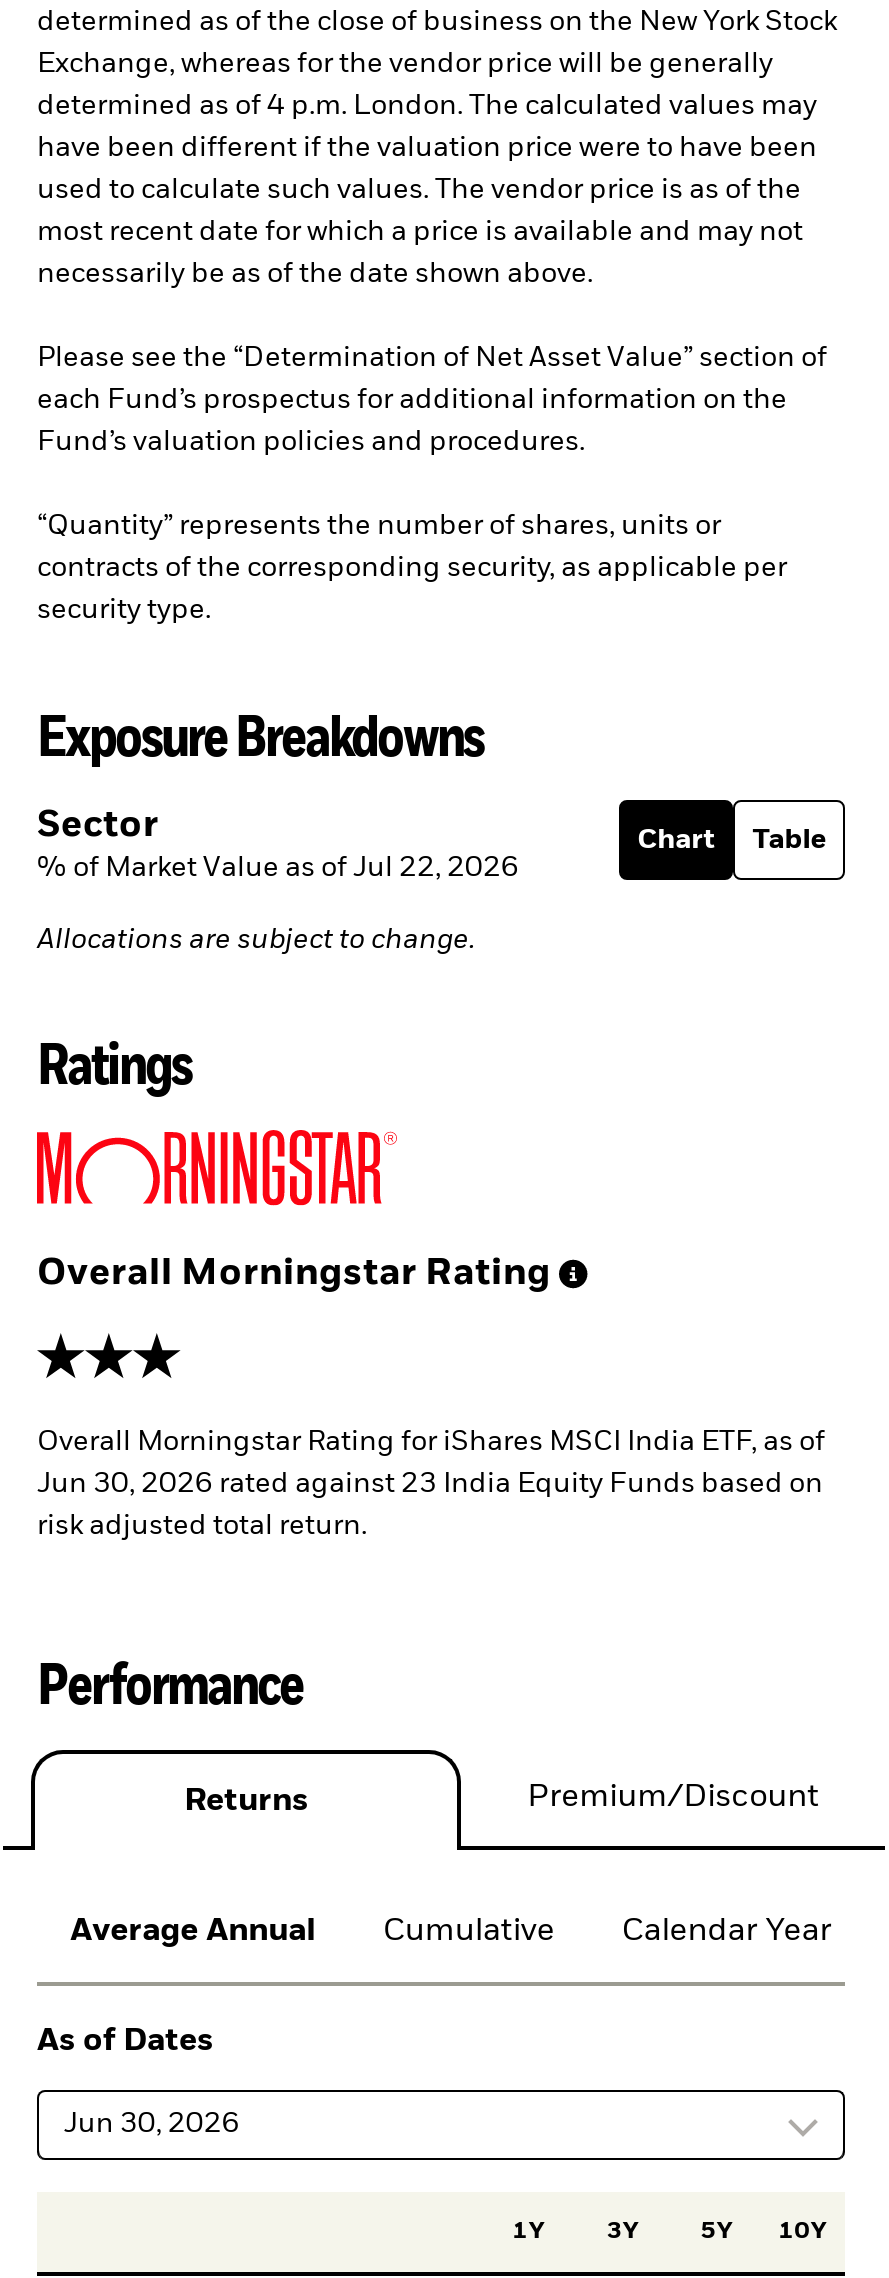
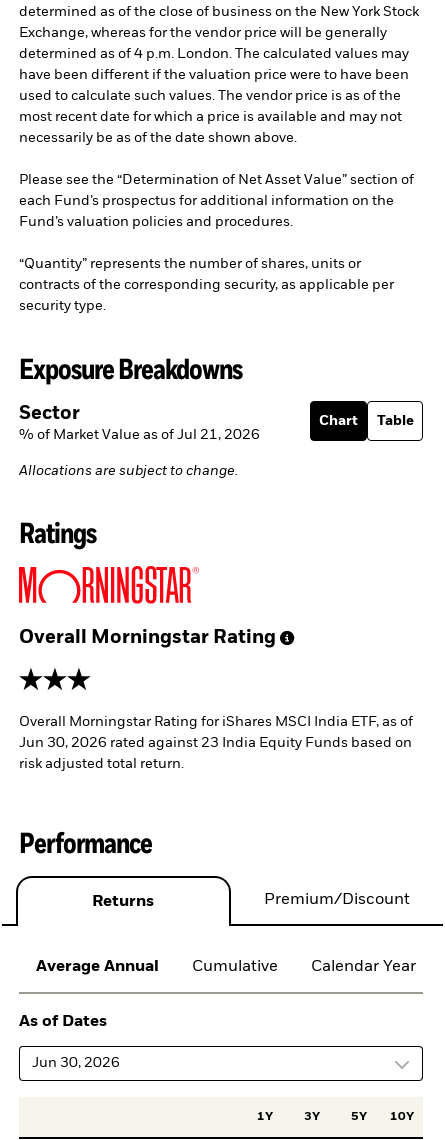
[37,854,519,882] % of Market Value as of Jul 22, 2026 -> [19,428,260,442] % of Market Value as of Jul 21, 2026

